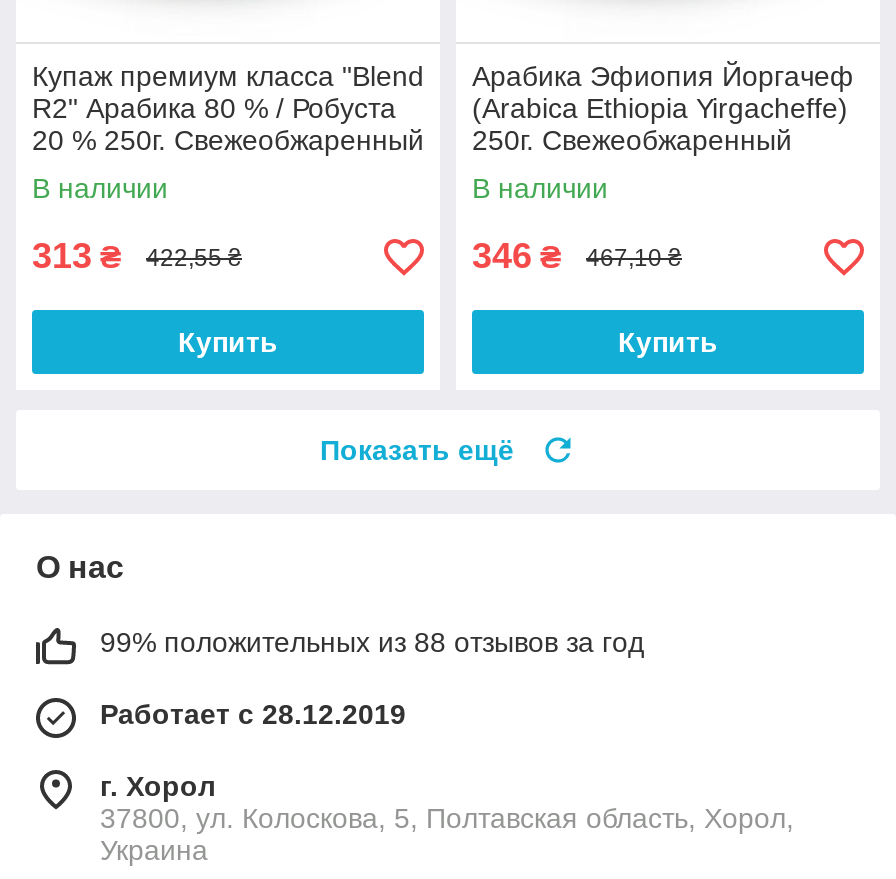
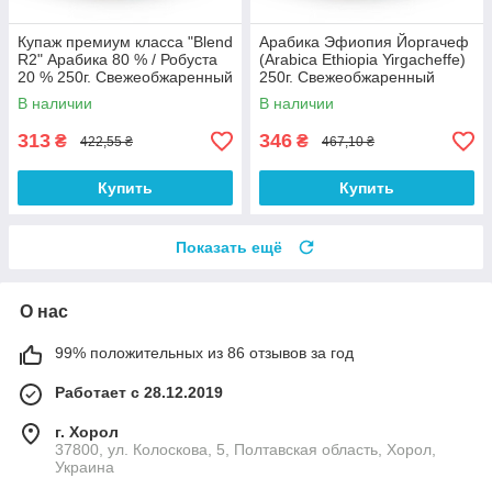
[100,627,644,659] 99% положительных из 88 отзывов за год -> [55,344,354,362] 99% положительных из 86 отзывов за год

